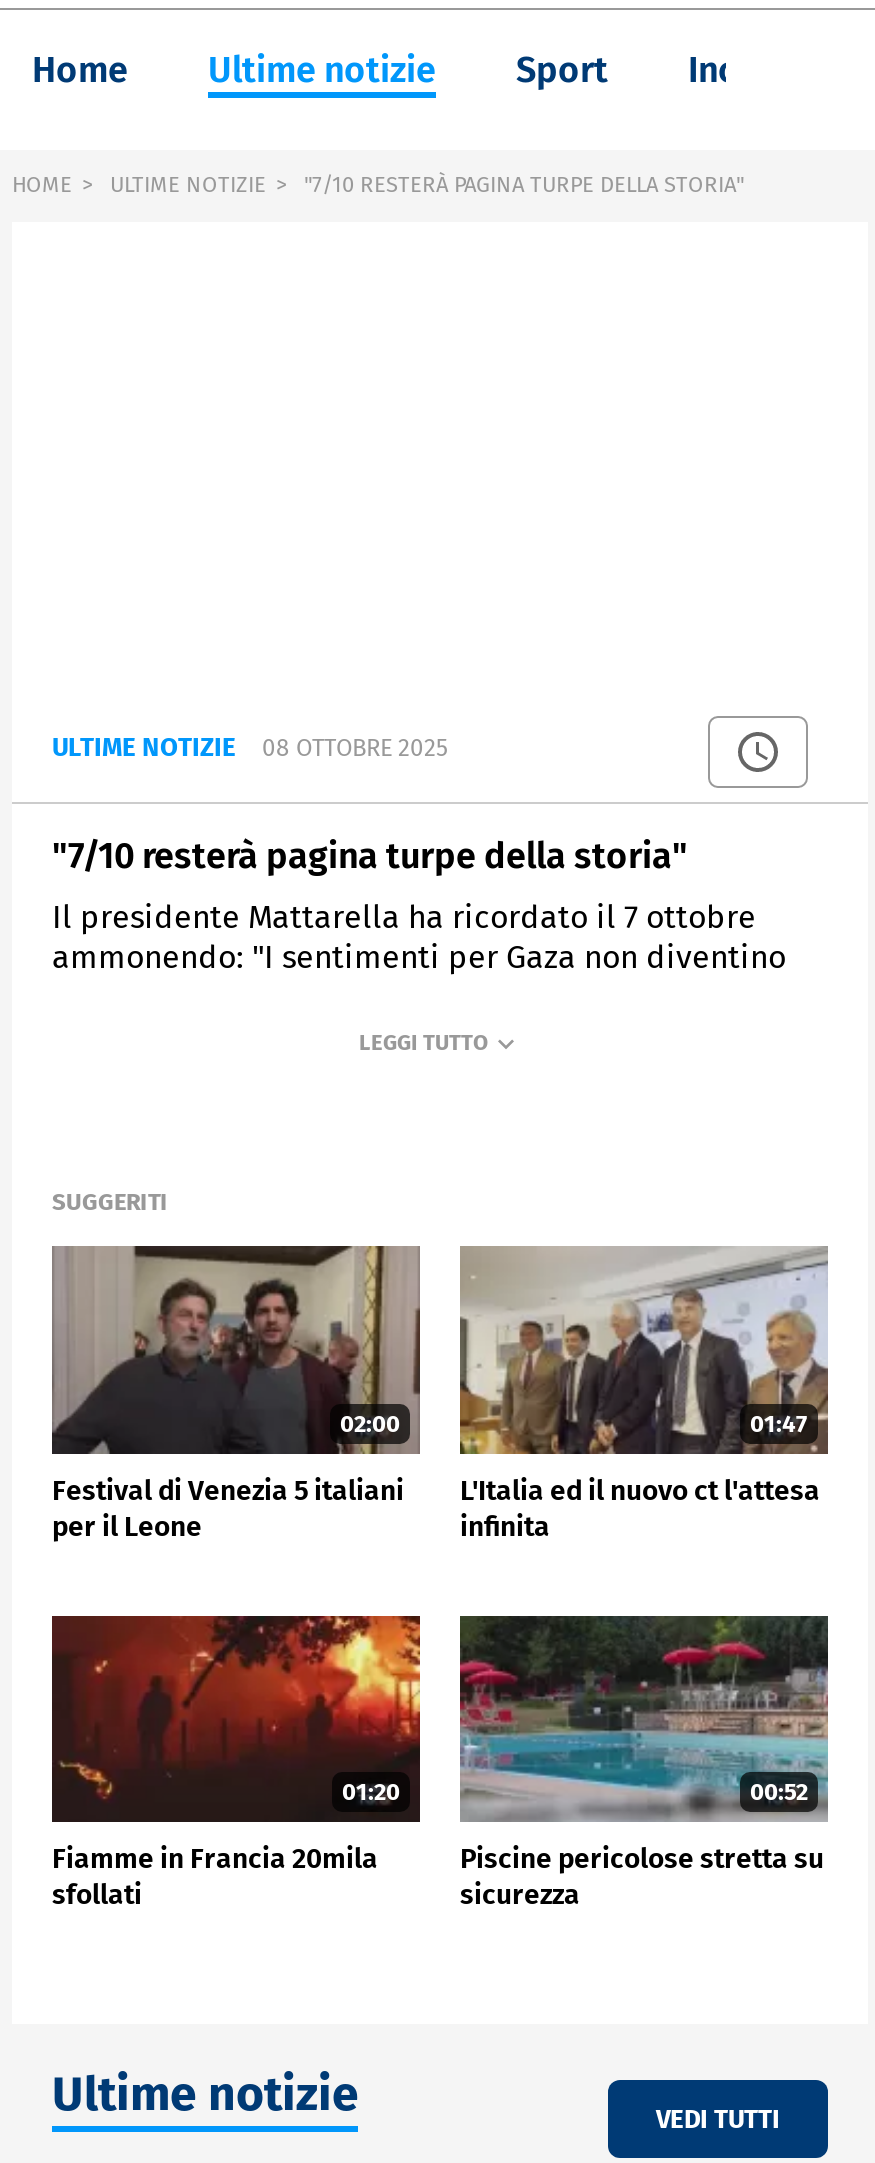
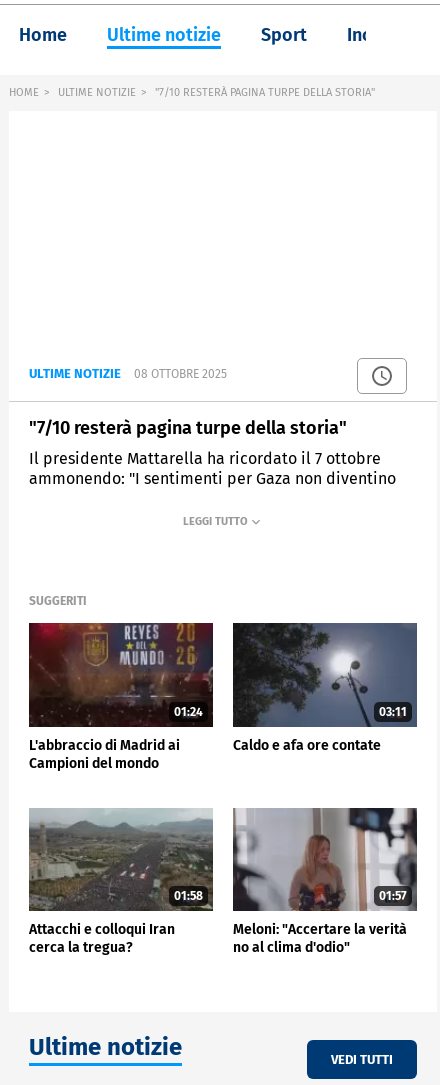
[52,1246,422,1456] [image] | 02:00 -> [29,622,213,728] [image] | 01:24
[458,1248,828,1456] [image] | 01:47 -> [232,623,417,728] [image] | 03:11
[52,1474,404,1544] Festival di Venezia 5 italiani | per il Leone -> [29,737,180,772] L'abbraccio di Madrid ai | Campioni del mondo
[460,1474,820,1544] L'Italia ed il nuovo ct l'attesa | infinita -> [233,737,381,754] Caldo e afa ore contate
[50,1614,422,1820] [image] | 01:20 -> [28,808,214,911] [image] | 01:58
[458,1614,830,1822] [image] | 00:52 -> [232,808,418,911] [image] | 01:57
[52,1843,378,1913] Fiamme in Francia 20mila | sfollati -> [29,921,175,956] Attacchi e colloqui Iran | cerca la tregua?
[460,1843,824,1913] Piscine pericolose stretta su | sicurezza -> [233,921,407,956] Meloni: "Accertare la verità | no al clima d'odio"

